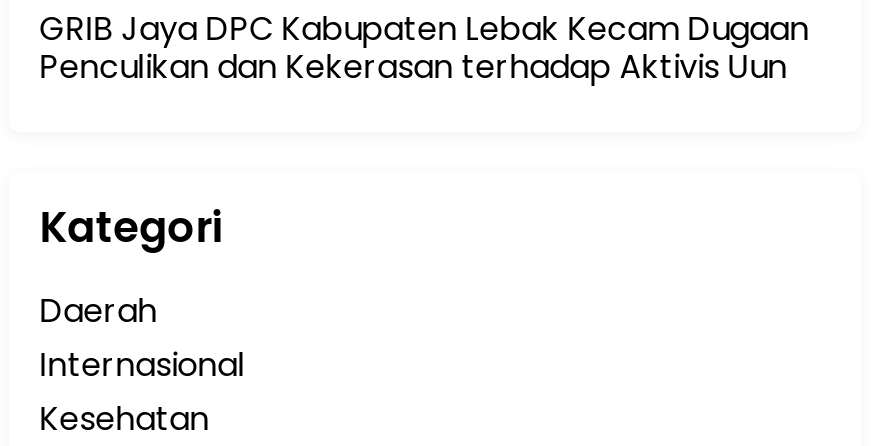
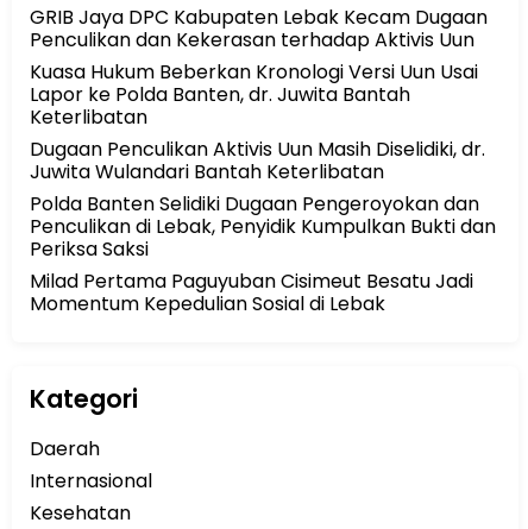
none -> [30,58,496,317] Kuasa Hukum Beberkan Kronologi Versi Uun Usai | Lapor ke Polda Banten, dr. Juwita Bantah | Keterlibatan | Dugaan Penculikan Aktivis Uun Masih Diselidiki, dr. | Juwita Wulandari Bantah Keterlibatan | Polda Banten Selidiki Dugaan Pengeroyokan dan | Penculikan di Lebak, Penyidik Kumpulkan Bukti dan | Periksa Saksi | Milad Pertama Paguyuban Cisimeut Besatu Jadi | Momentum Kepedulian Sosial di Lebak

